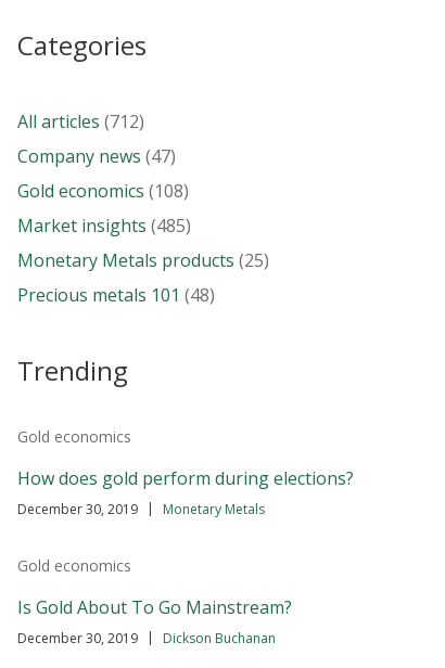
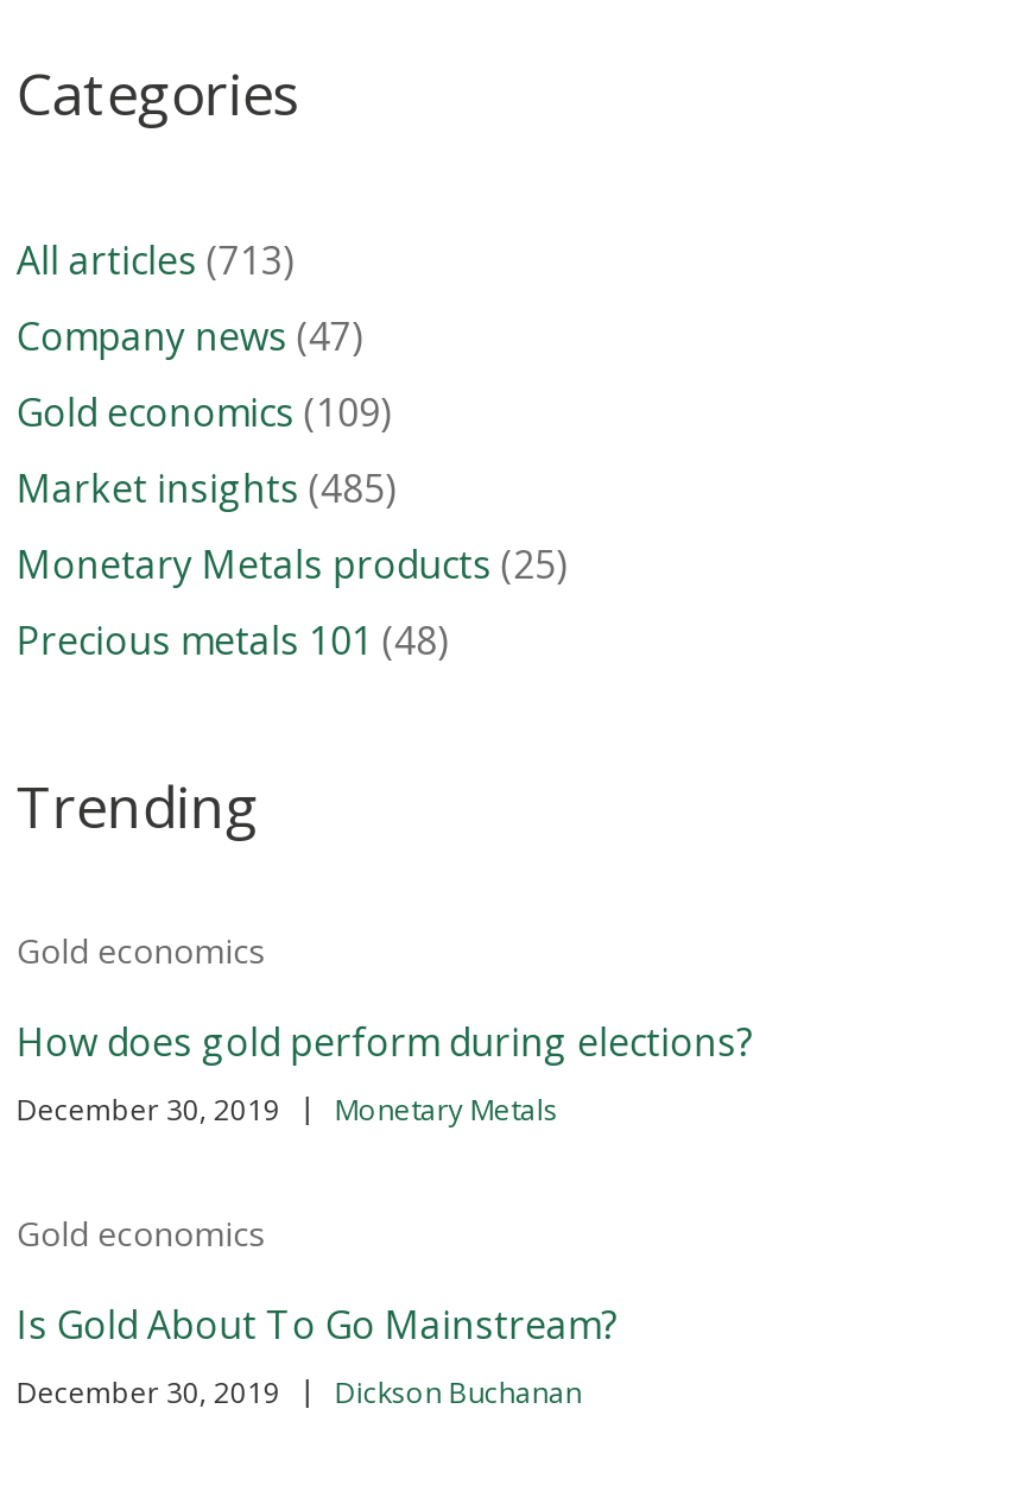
[18,110,145,133] All articles (712) -> [16,234,294,286] All articles (713)
[18,179,189,203] Gold economics (108) -> [16,386,392,438] Gold economics (109)

